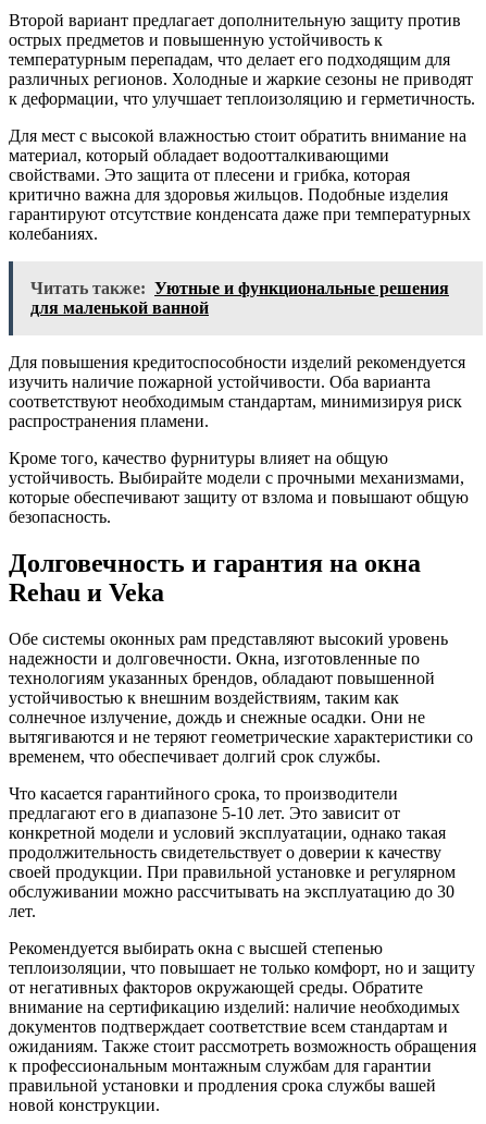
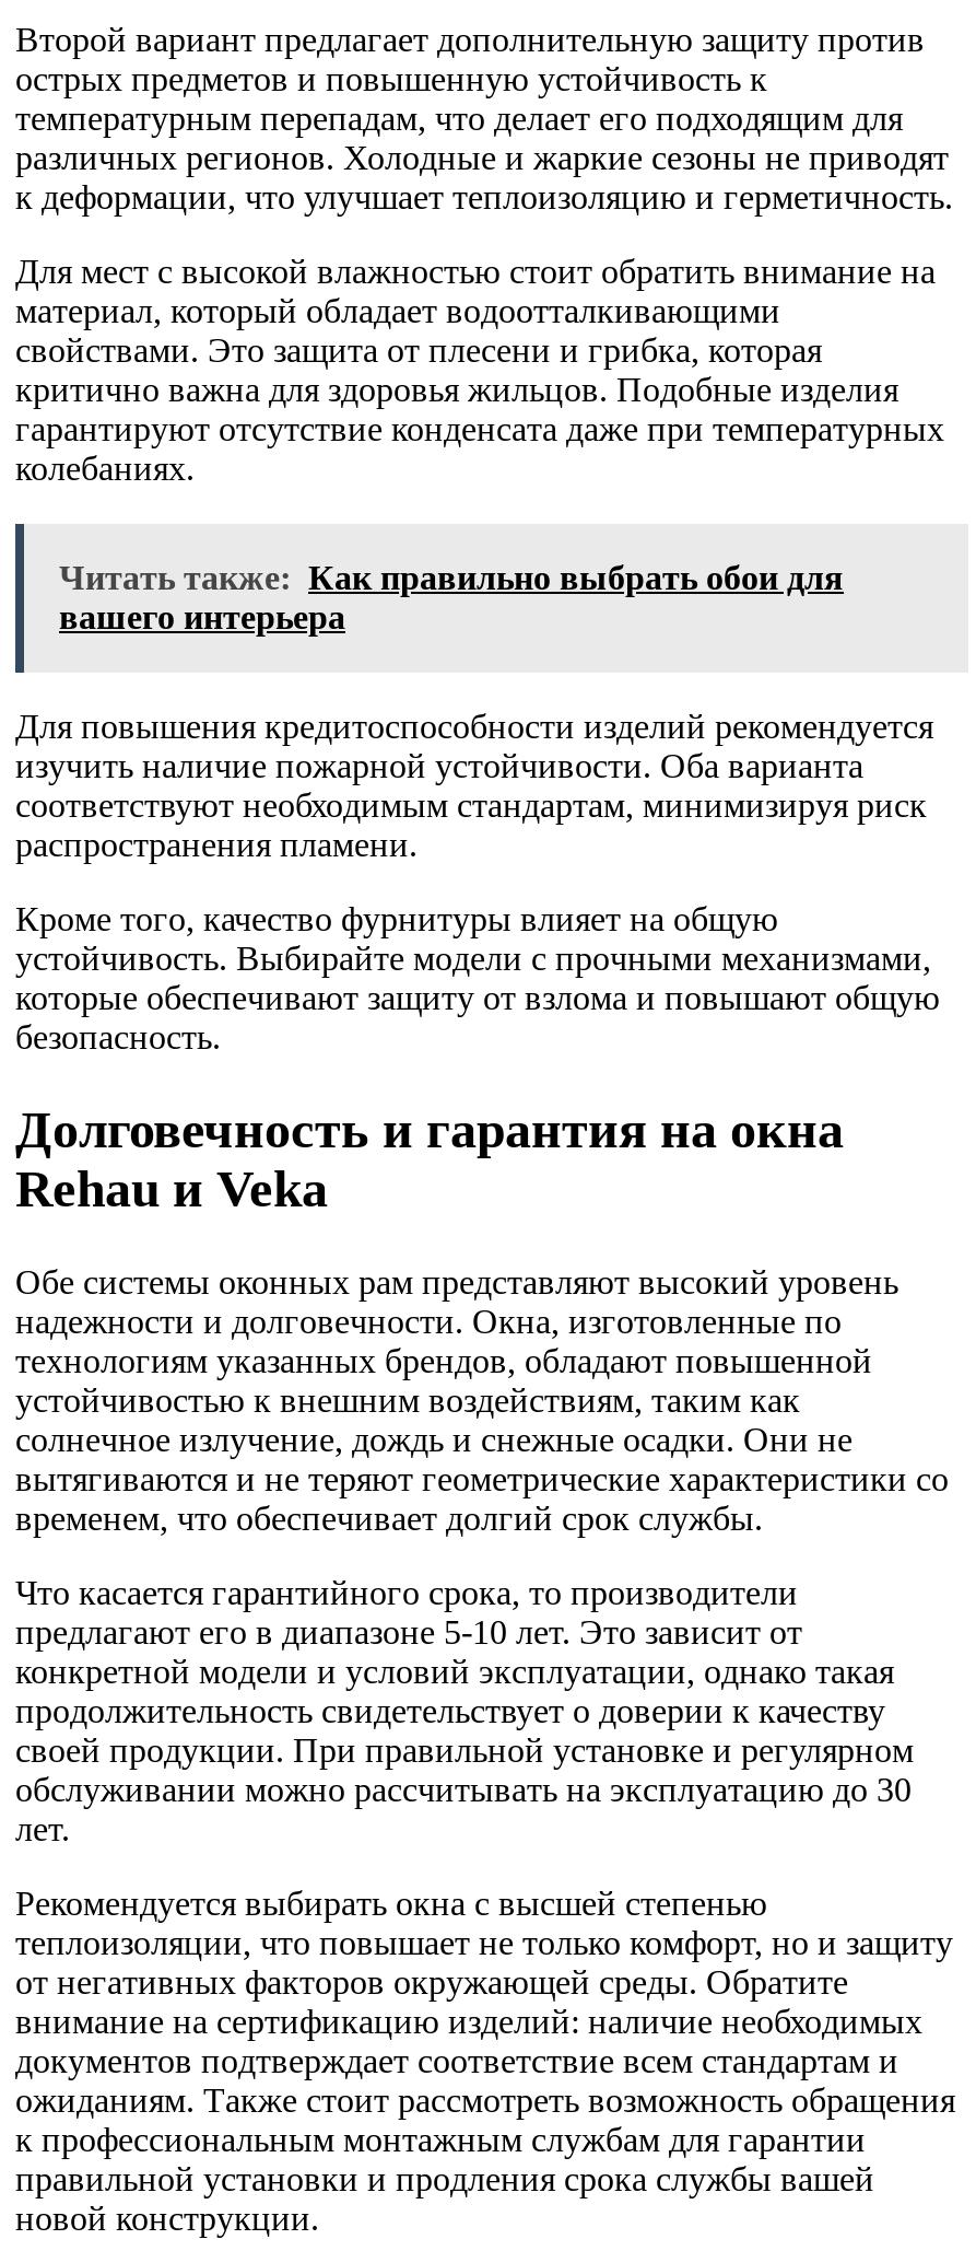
[30,279,449,317] Читать также: Уютные и функциональные решения | для маленькой ванной -> [59,560,844,636] Читать также: Как правильно выбрать обои для | вашего интерьера

